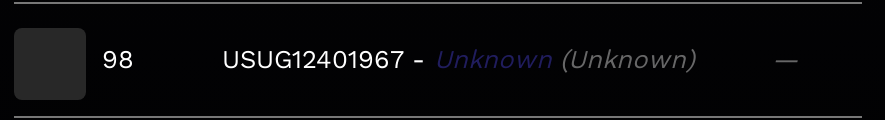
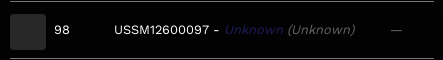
[222,45,404,75] USUG12401967 -> [114,22,209,37] USSM12600097

